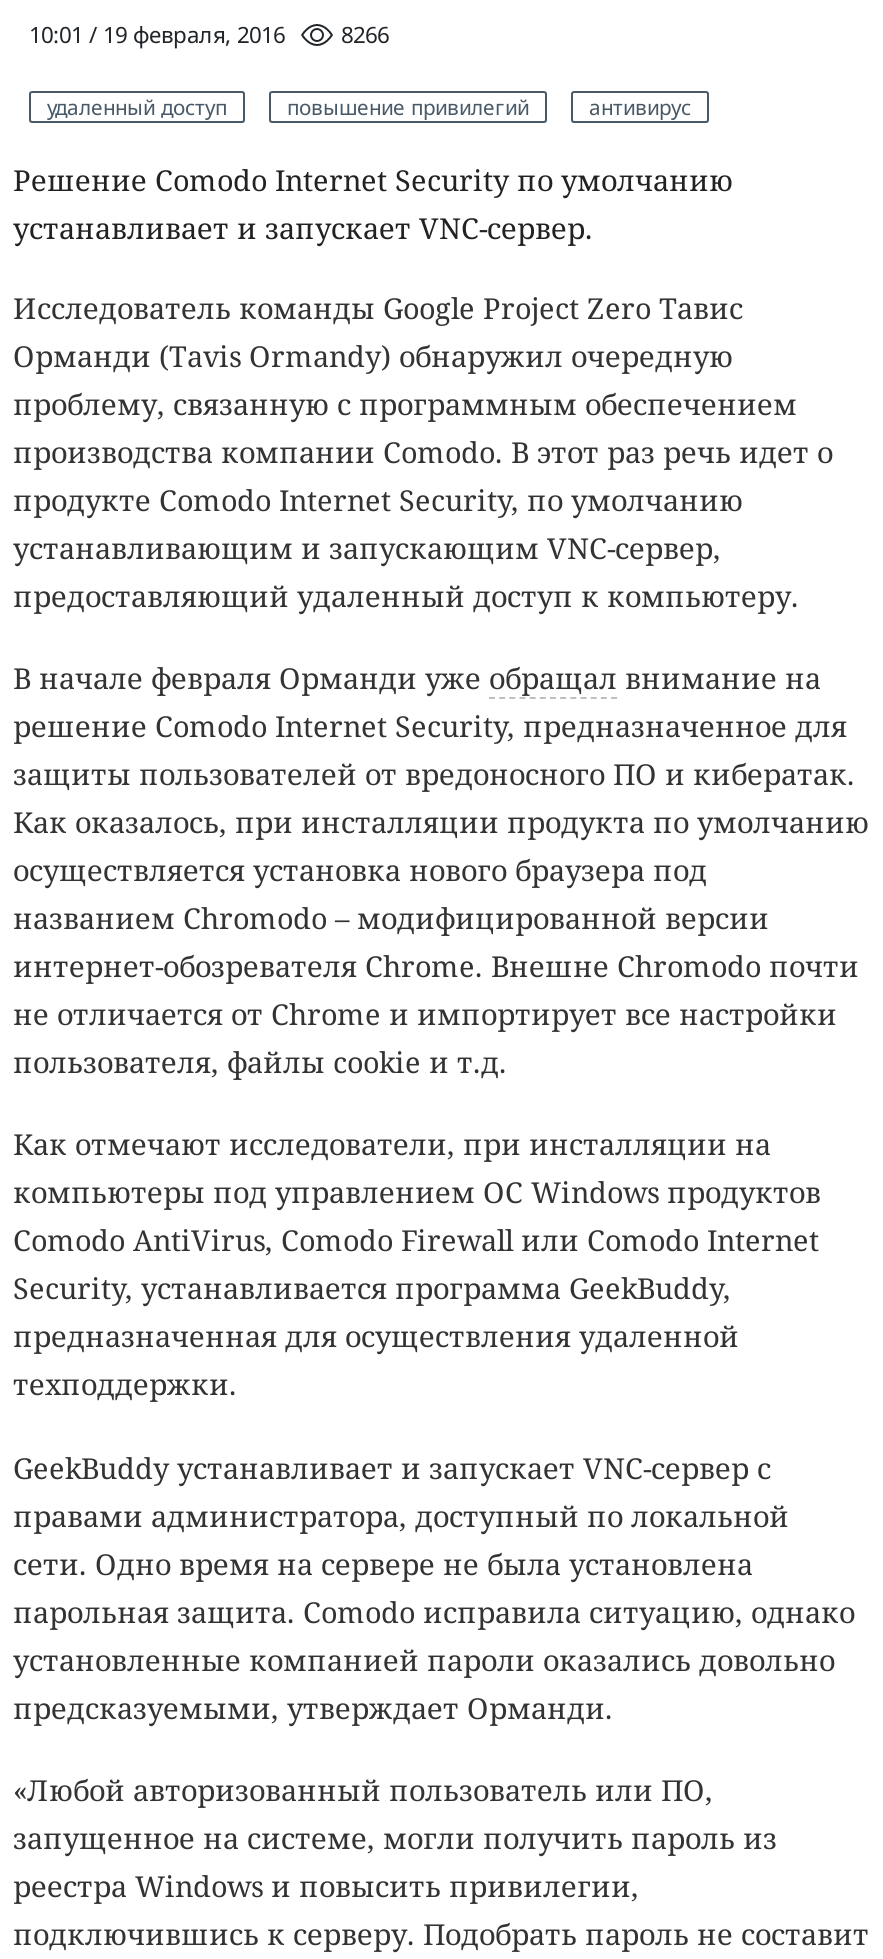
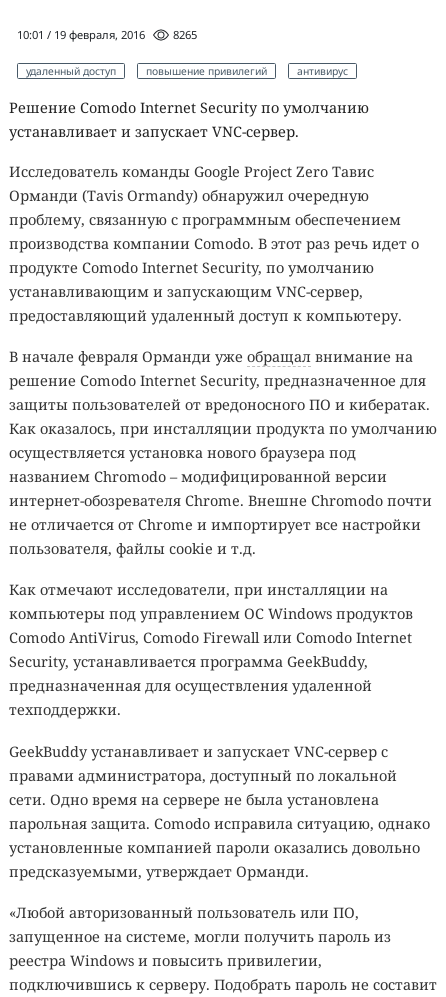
[29,18,389,48] 10:01 / 19 февраля, 2016 8266 -> [17,27,197,42] 10:01 / 19 февраля, 2016 8265

